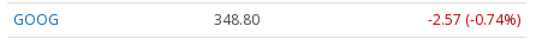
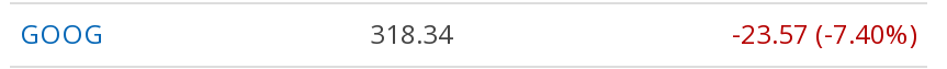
[214,10,260,30] 348.80 -> [370,15,453,52] 318.34
[428,10,520,30] -2.57 (-0.74%) -> [732,15,916,52] -23.57 (-7.40%)

